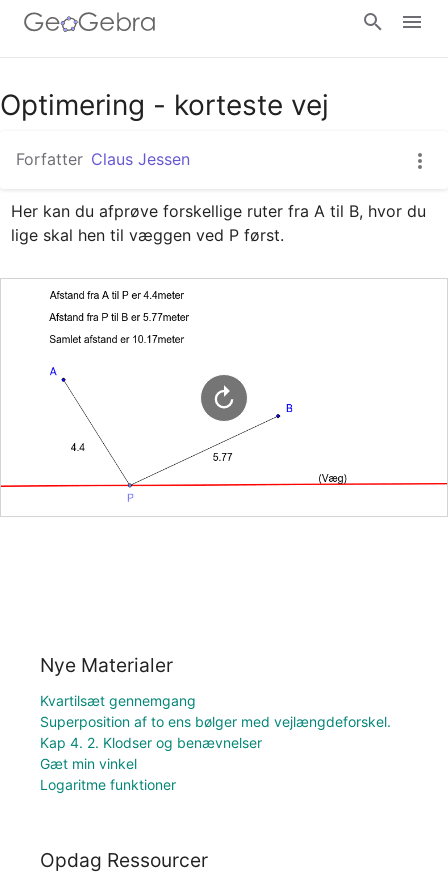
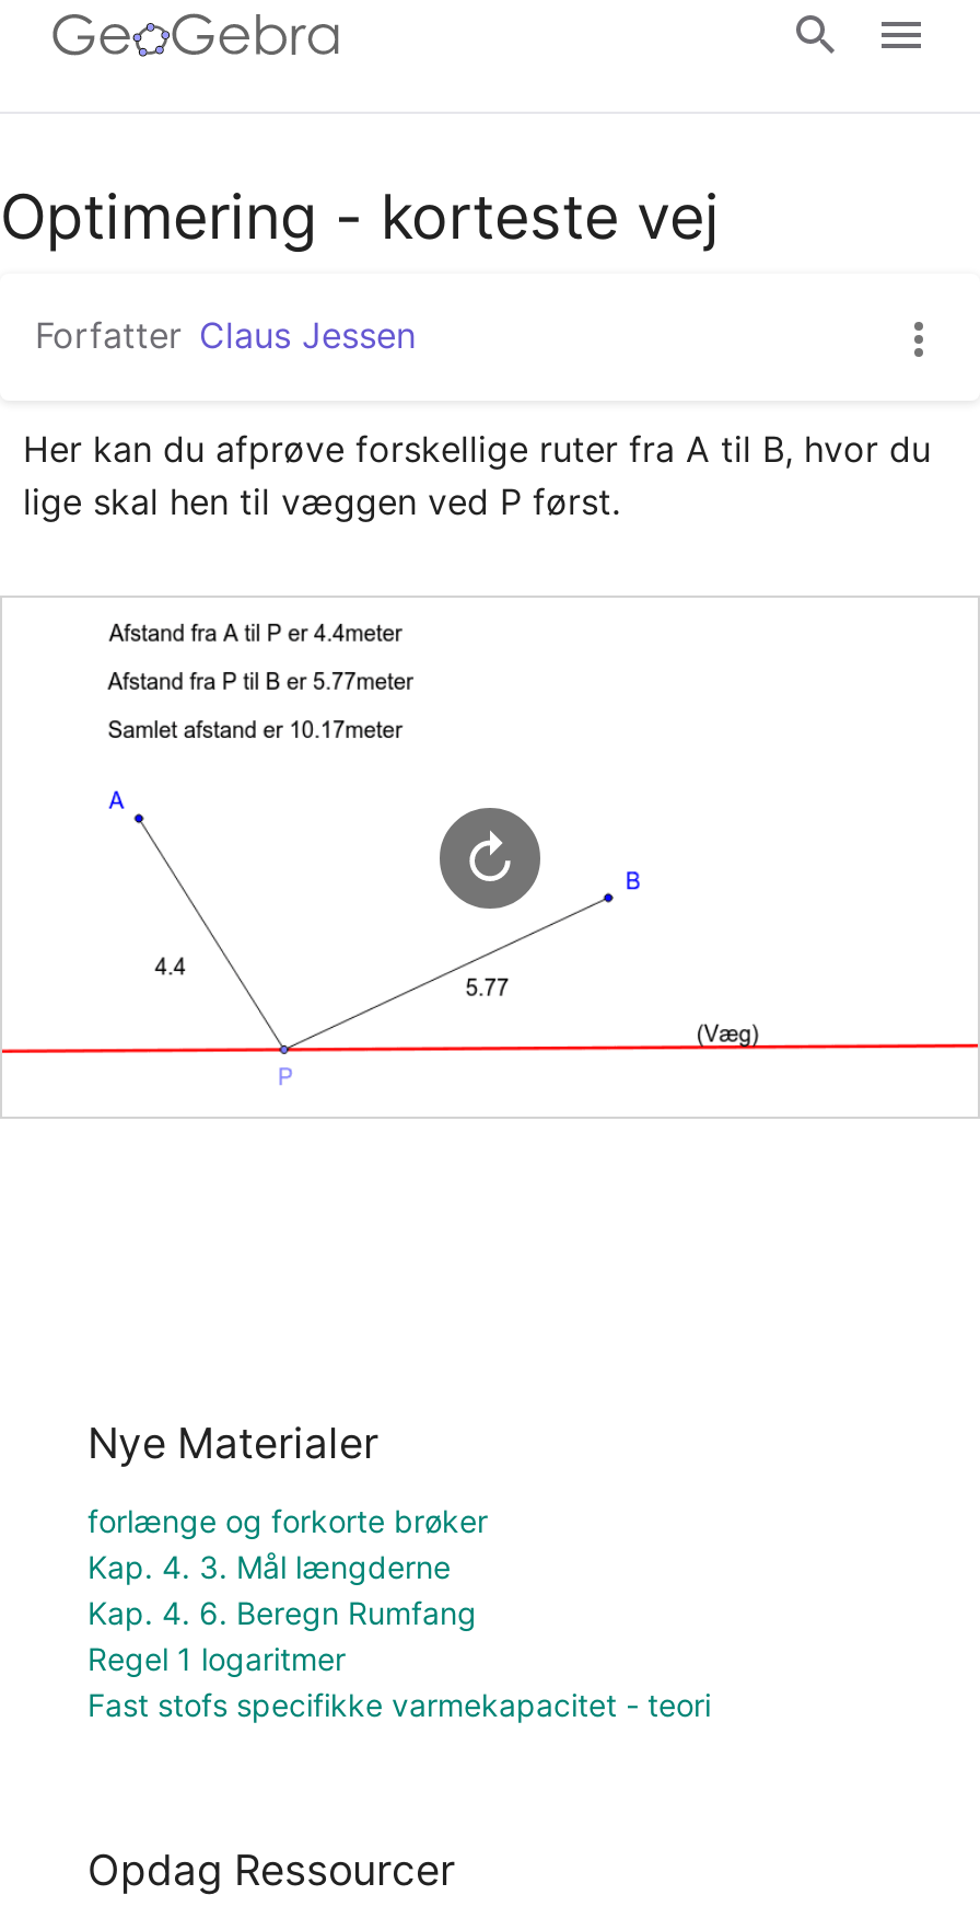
[40,692,391,793] Kvartilsæt gennemgang | Superposition af to ens bølger med vejlængdeforskel. | Kap 4. 2. Klodser og benævnelser | Gæt min vinkel | Logaritme funktioner -> [87,1502,711,1723] forlænge og forkorte brøker | Kap. 4. 3. Mål længderne | Kap. 4. 6. Beregn Rumfang | Regel 1 logaritmer | Fast stofs specifikke varmekapacitet - teori

